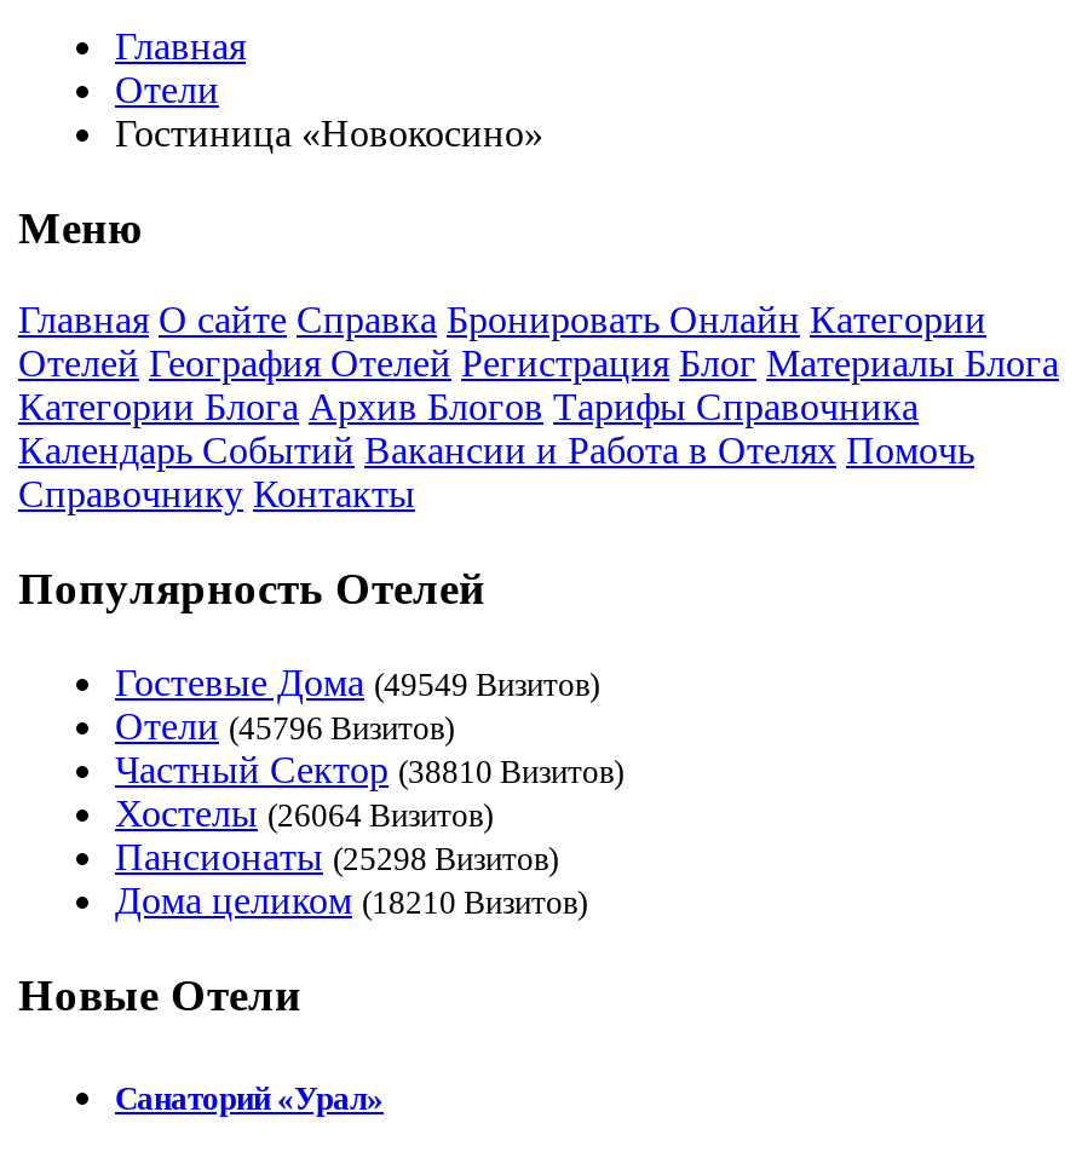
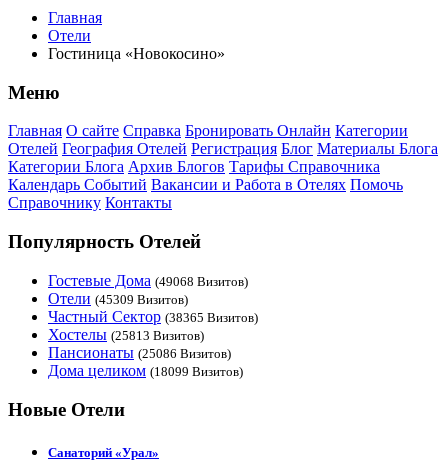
[115,662,599,703] Гостевые Дома (49549 Визитов) -> [48,272,248,289] Гостевые Дома (49068 Визитов)
[115,705,454,746] Отели (45796 Визитов) -> [48,290,188,307] Отели (45309 Визитов)
[115,749,623,790] Частный Сектор (38810 Визитов) -> [48,308,258,325] Частный Сектор (38365 Визитов)
[115,792,493,833] Хостелы (26064 Визитов) -> [48,326,204,343] Хостелы (25813 Визитов)
[115,836,558,877] Пансионаты (25298 Визитов) -> [48,344,231,361] Пансионаты (25086 Визитов)
[115,879,587,921] Дома целиком (18210 Визитов) -> [48,362,243,379] Дома целиком (18099 Визитов)

